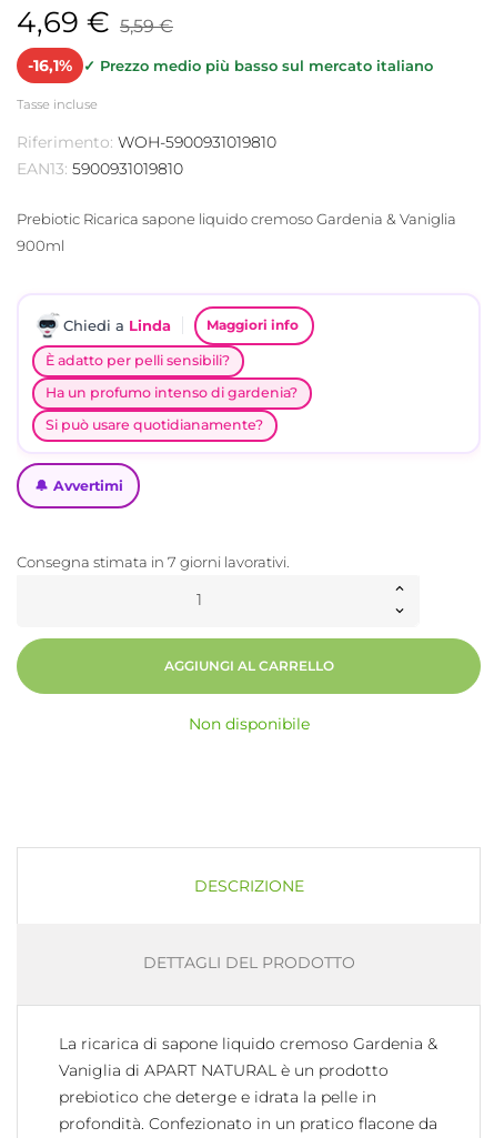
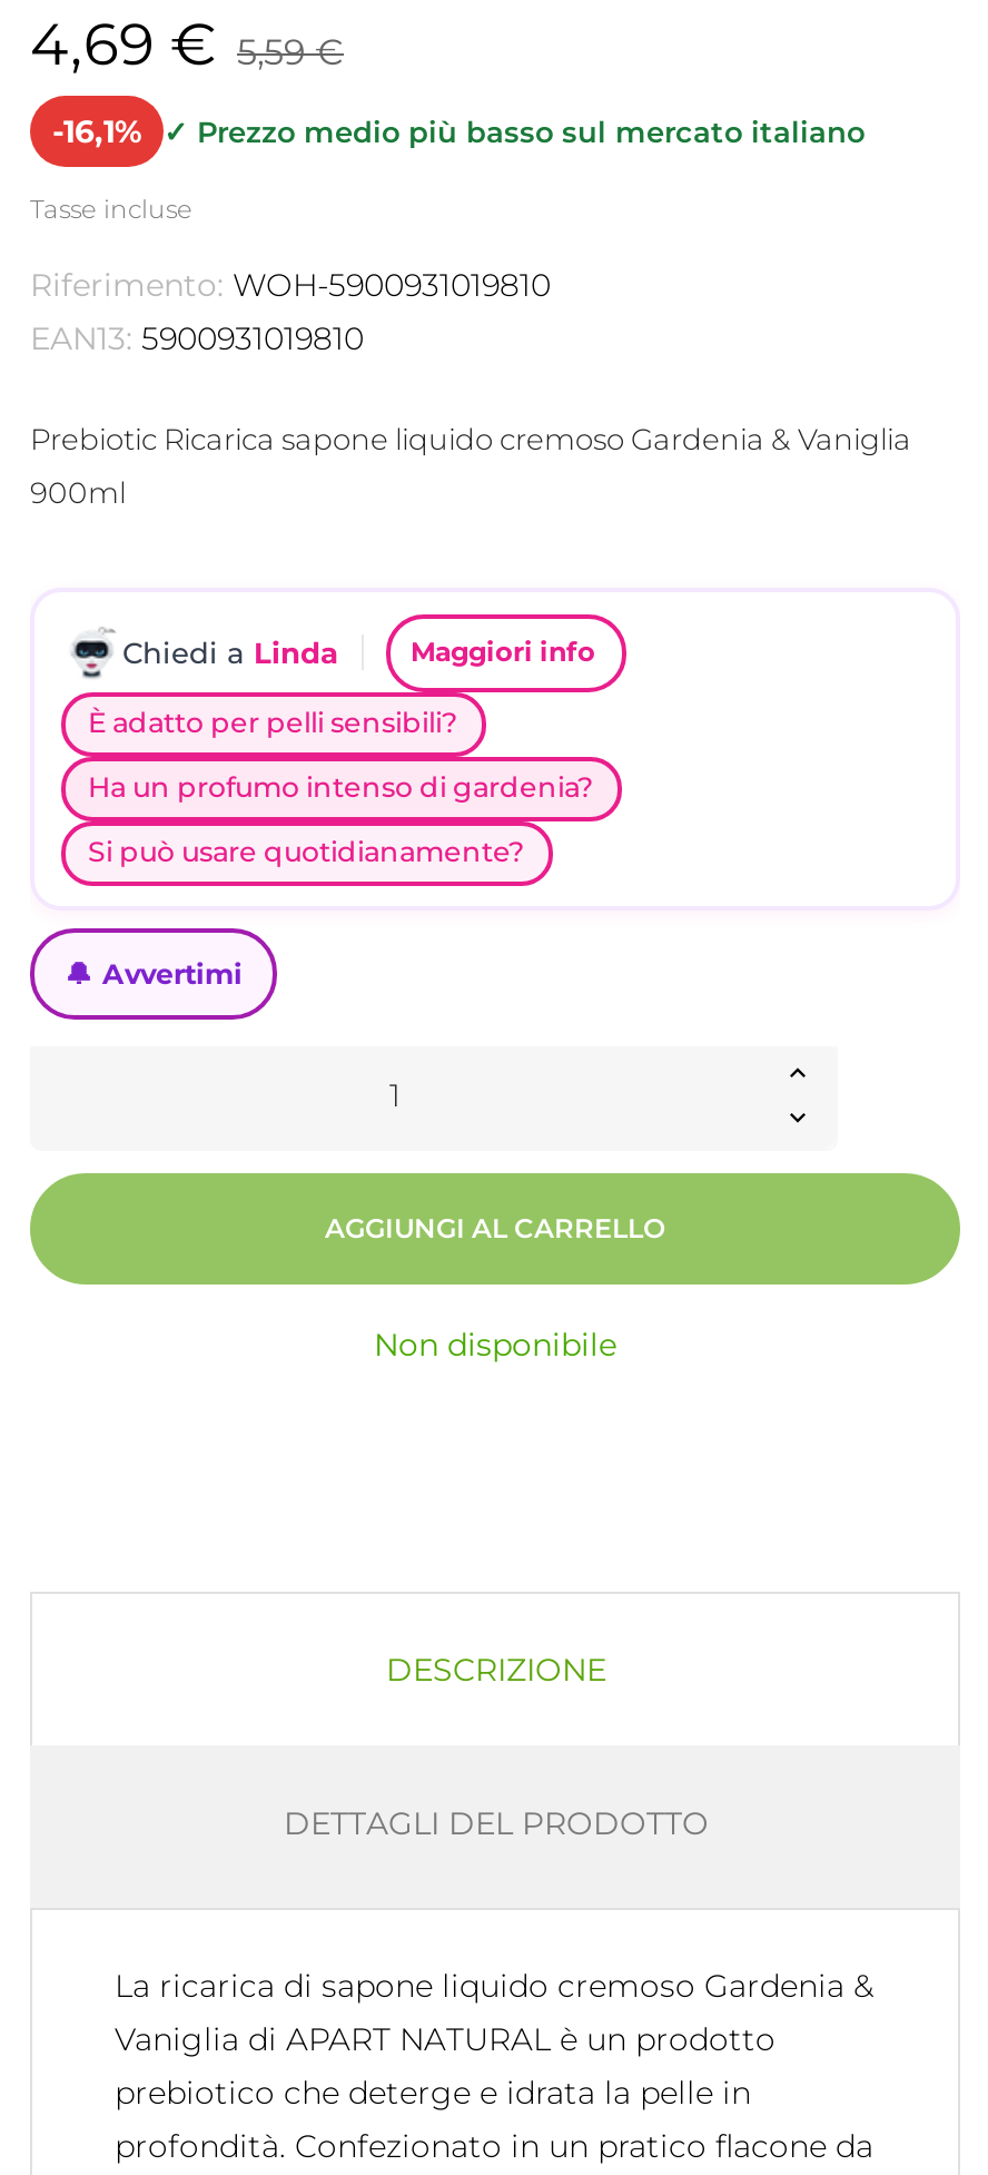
[17,553,290,571] Consegna stimata in 7 giorni lavorativi. -> none

